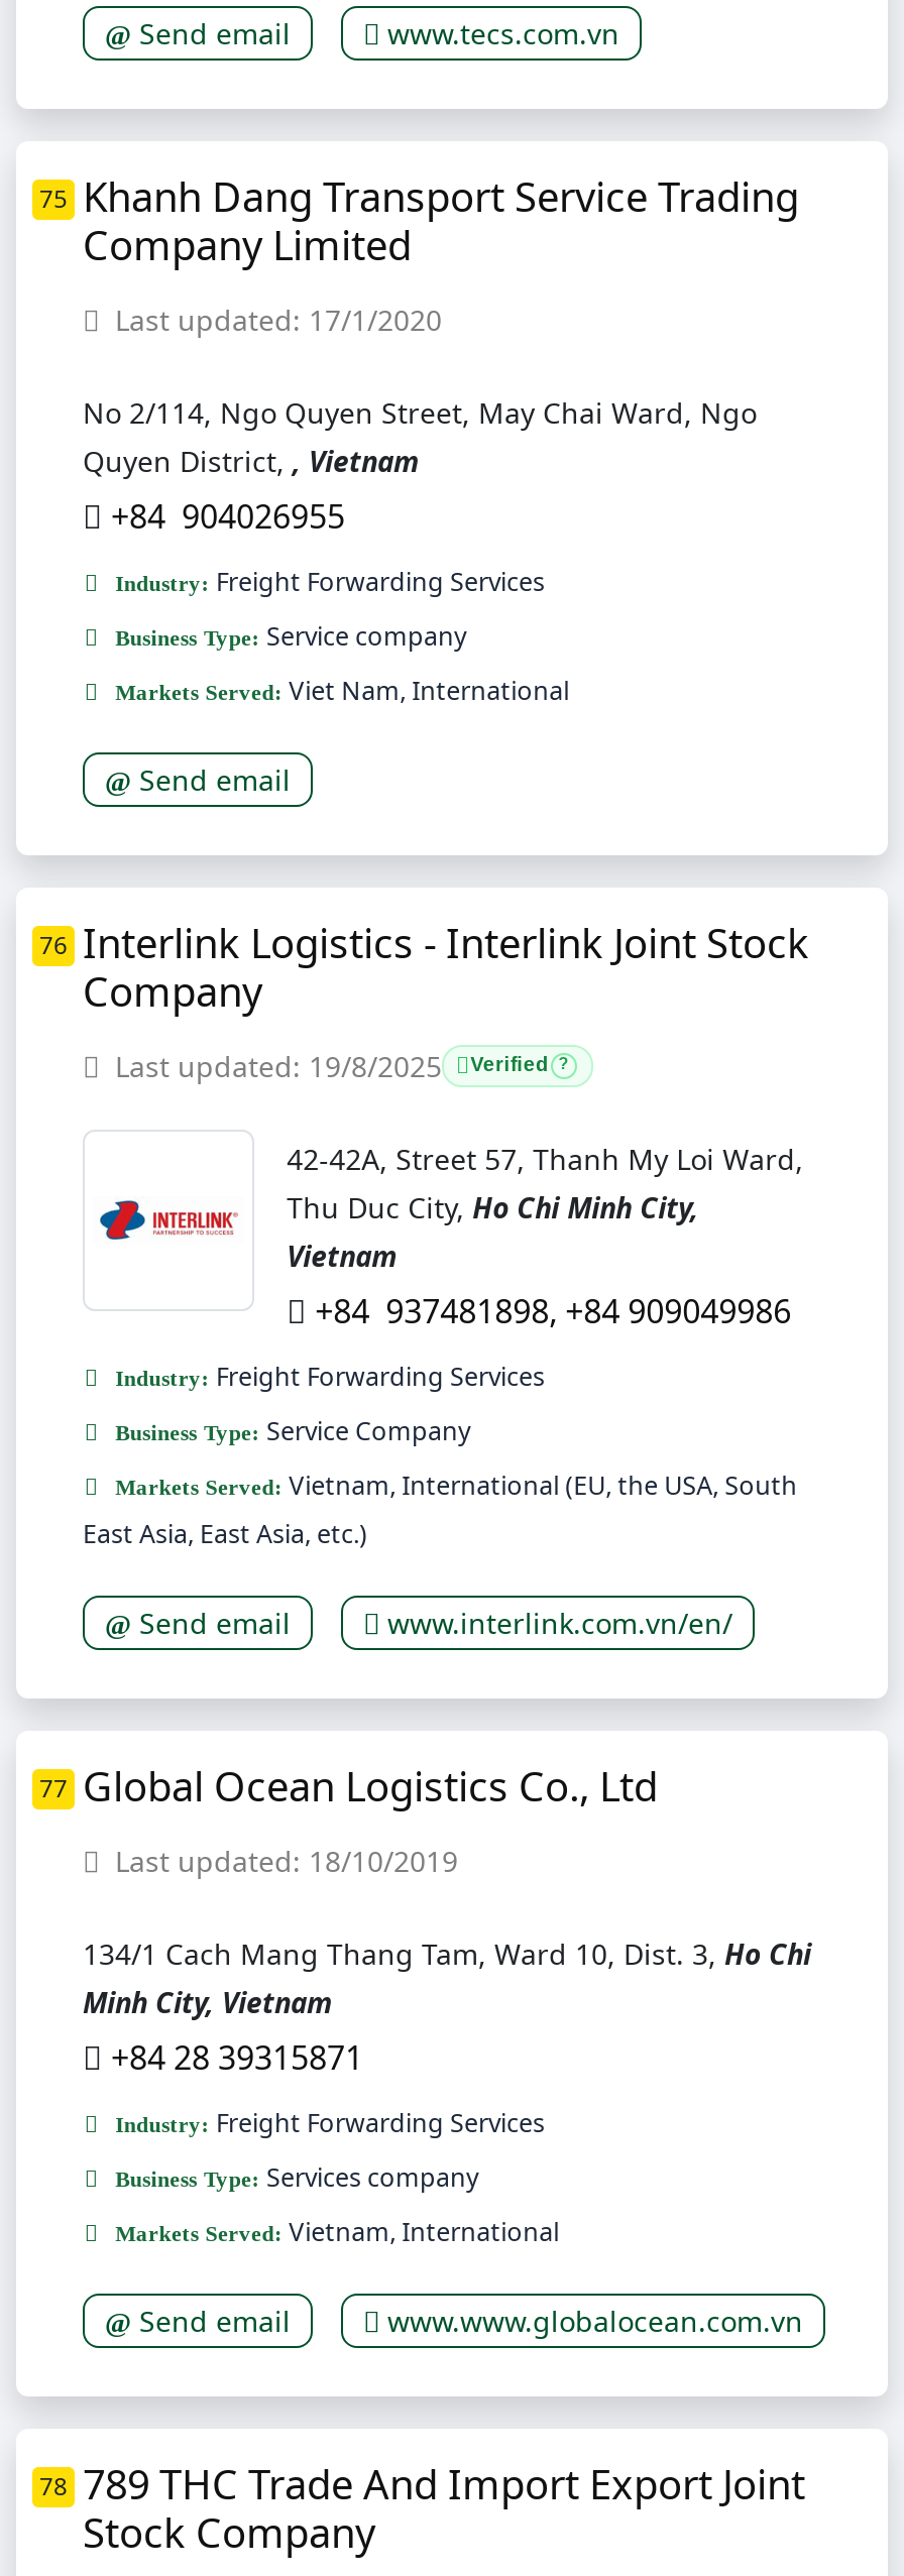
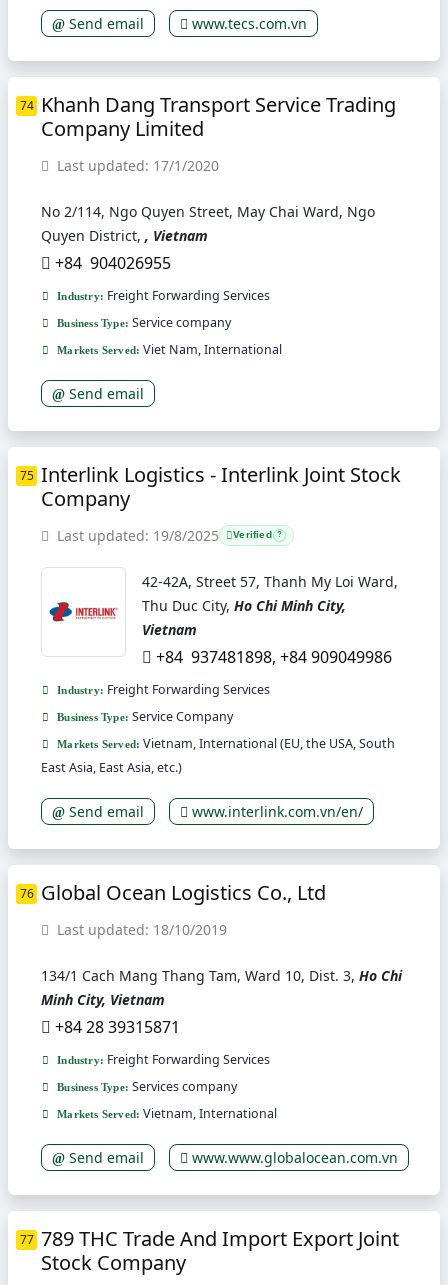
[39,169,799,224] 75 Khanh Dang Transport Service Trading -> [19,91,396,118] 74 Khanh Dang Transport Service Trading
[39,916,809,970] 76 Interlink Logistics - Interlink Joint Stock -> [19,461,401,488] 75 Interlink Logistics - Interlink Joint Stock
[39,1759,658,1813] 77 Global Ocean Logistics Co., Ltd -> [19,879,326,906] 76 Global Ocean Logistics Co., Ltd
[39,2457,805,2511] 78 789 THC Trade And Import Export Joint -> [19,1225,399,1252] 77 789 THC Trade And Import Export Joint

